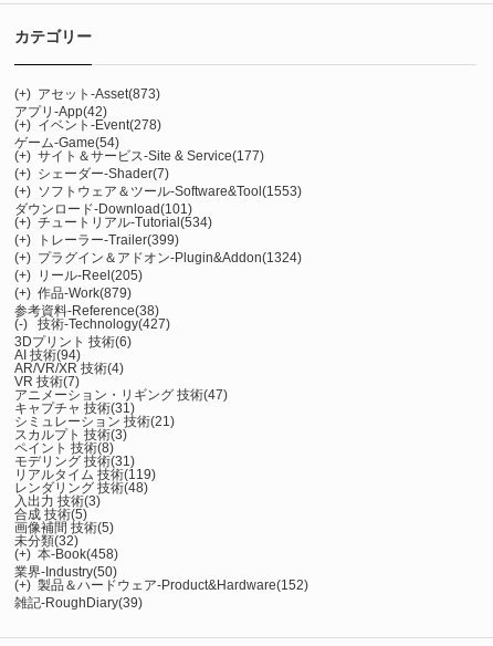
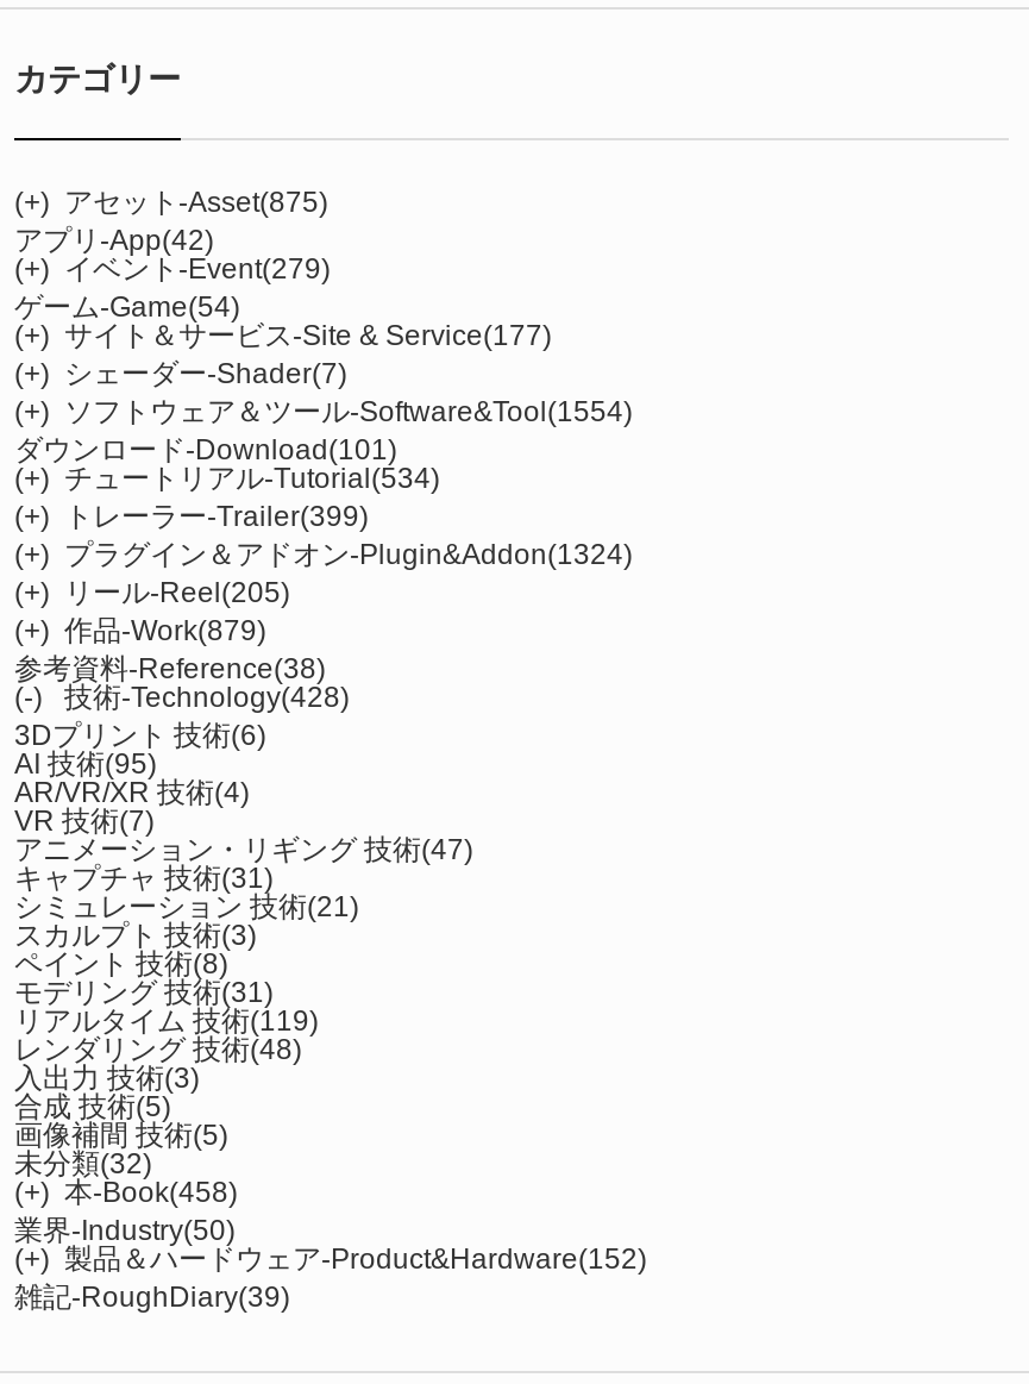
[14,86,160,101] (+) アセット-Asset(873) -> [14,185,328,218] (+) アセット-Asset(875)
[14,117,161,132] (+) イベント-Event(278) -> [14,251,331,285] (+) イベント-Event(279)
[14,183,302,199] (+) ソフトウェア＆ツール-Software&Tool(1553) -> [14,394,633,427] (+) ソフトウェア＆ツール-Software&Tool(1554)
[38,316,170,331] 技術-Technology(427) -> [64,680,350,713] 技術-Technology(428)
[14,347,81,362] AI 技術(94) -> [14,746,157,780] AI 技術(95)

